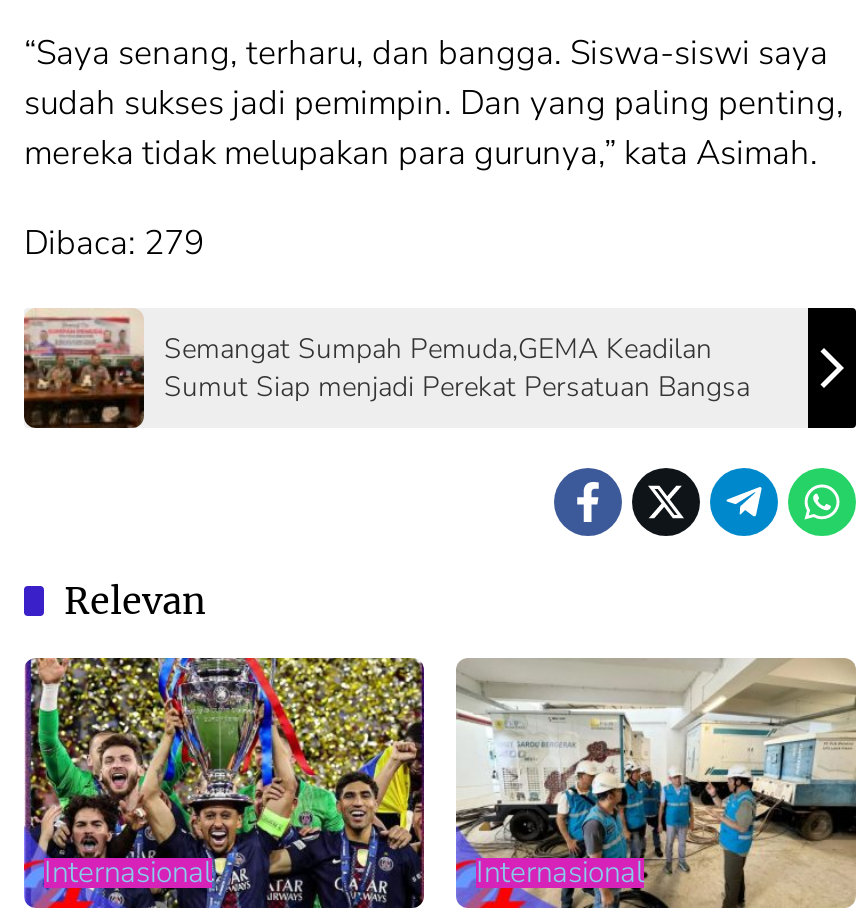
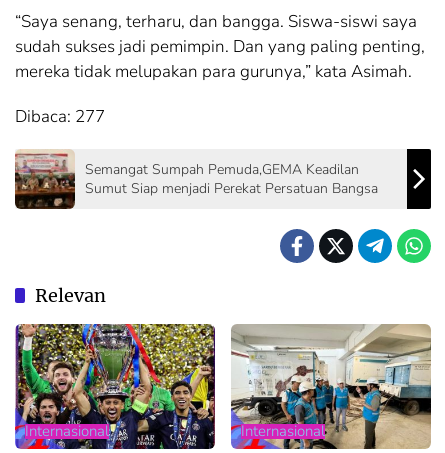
[24,219,204,265] Dibaca: 279 -> [15,104,105,127] Dibaca: 277

